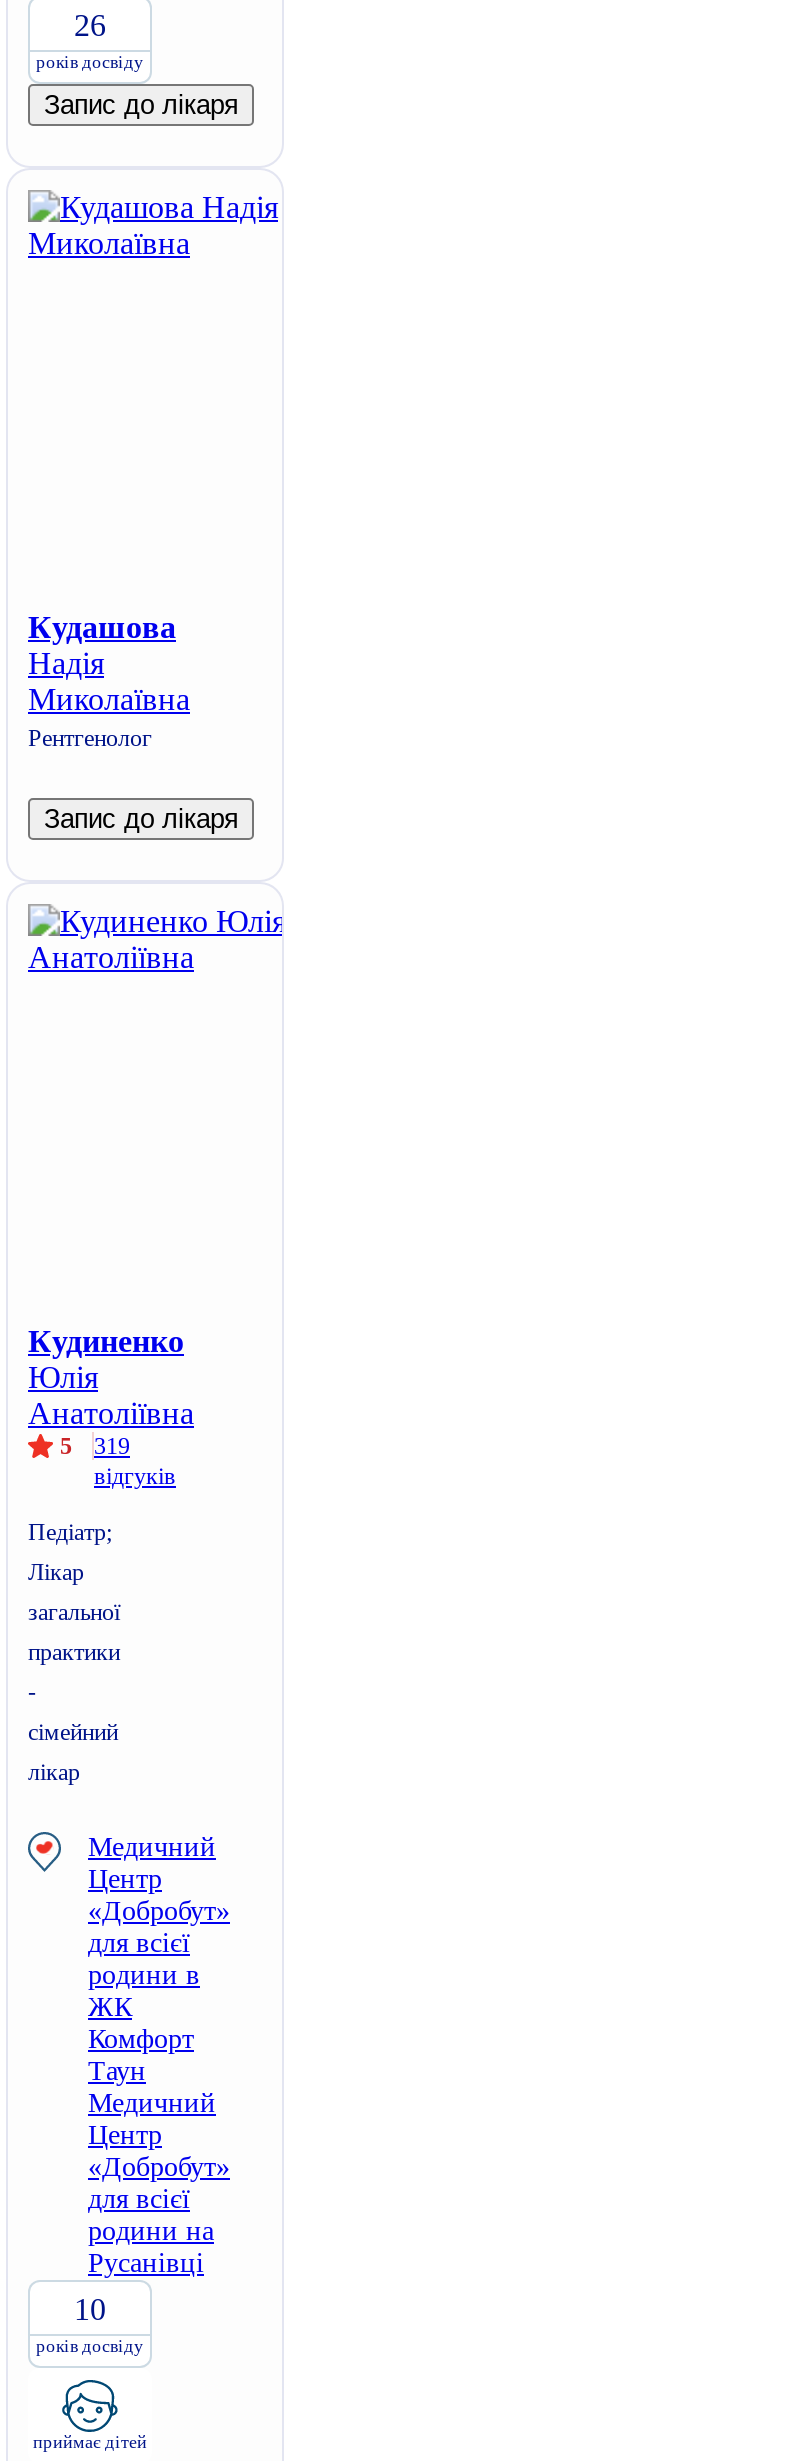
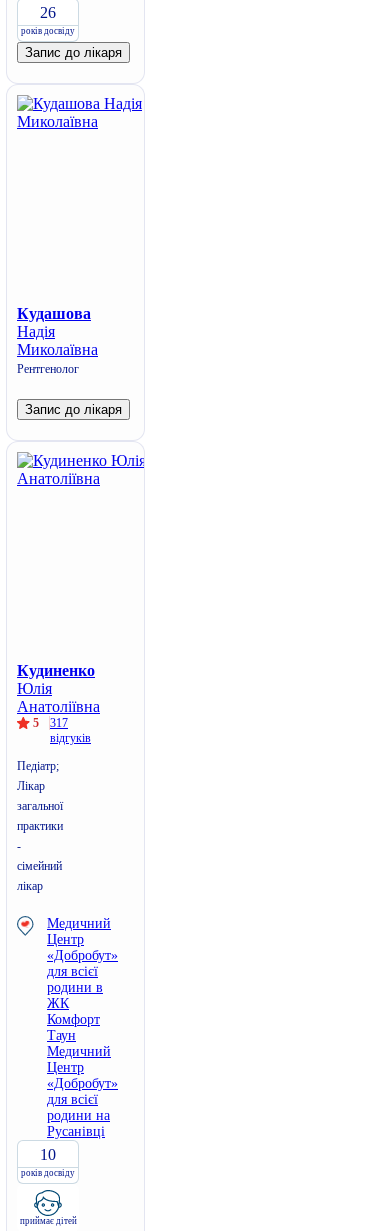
[60,1432,130,1460] 5 319 -> [33,716,68,730] 5 317

